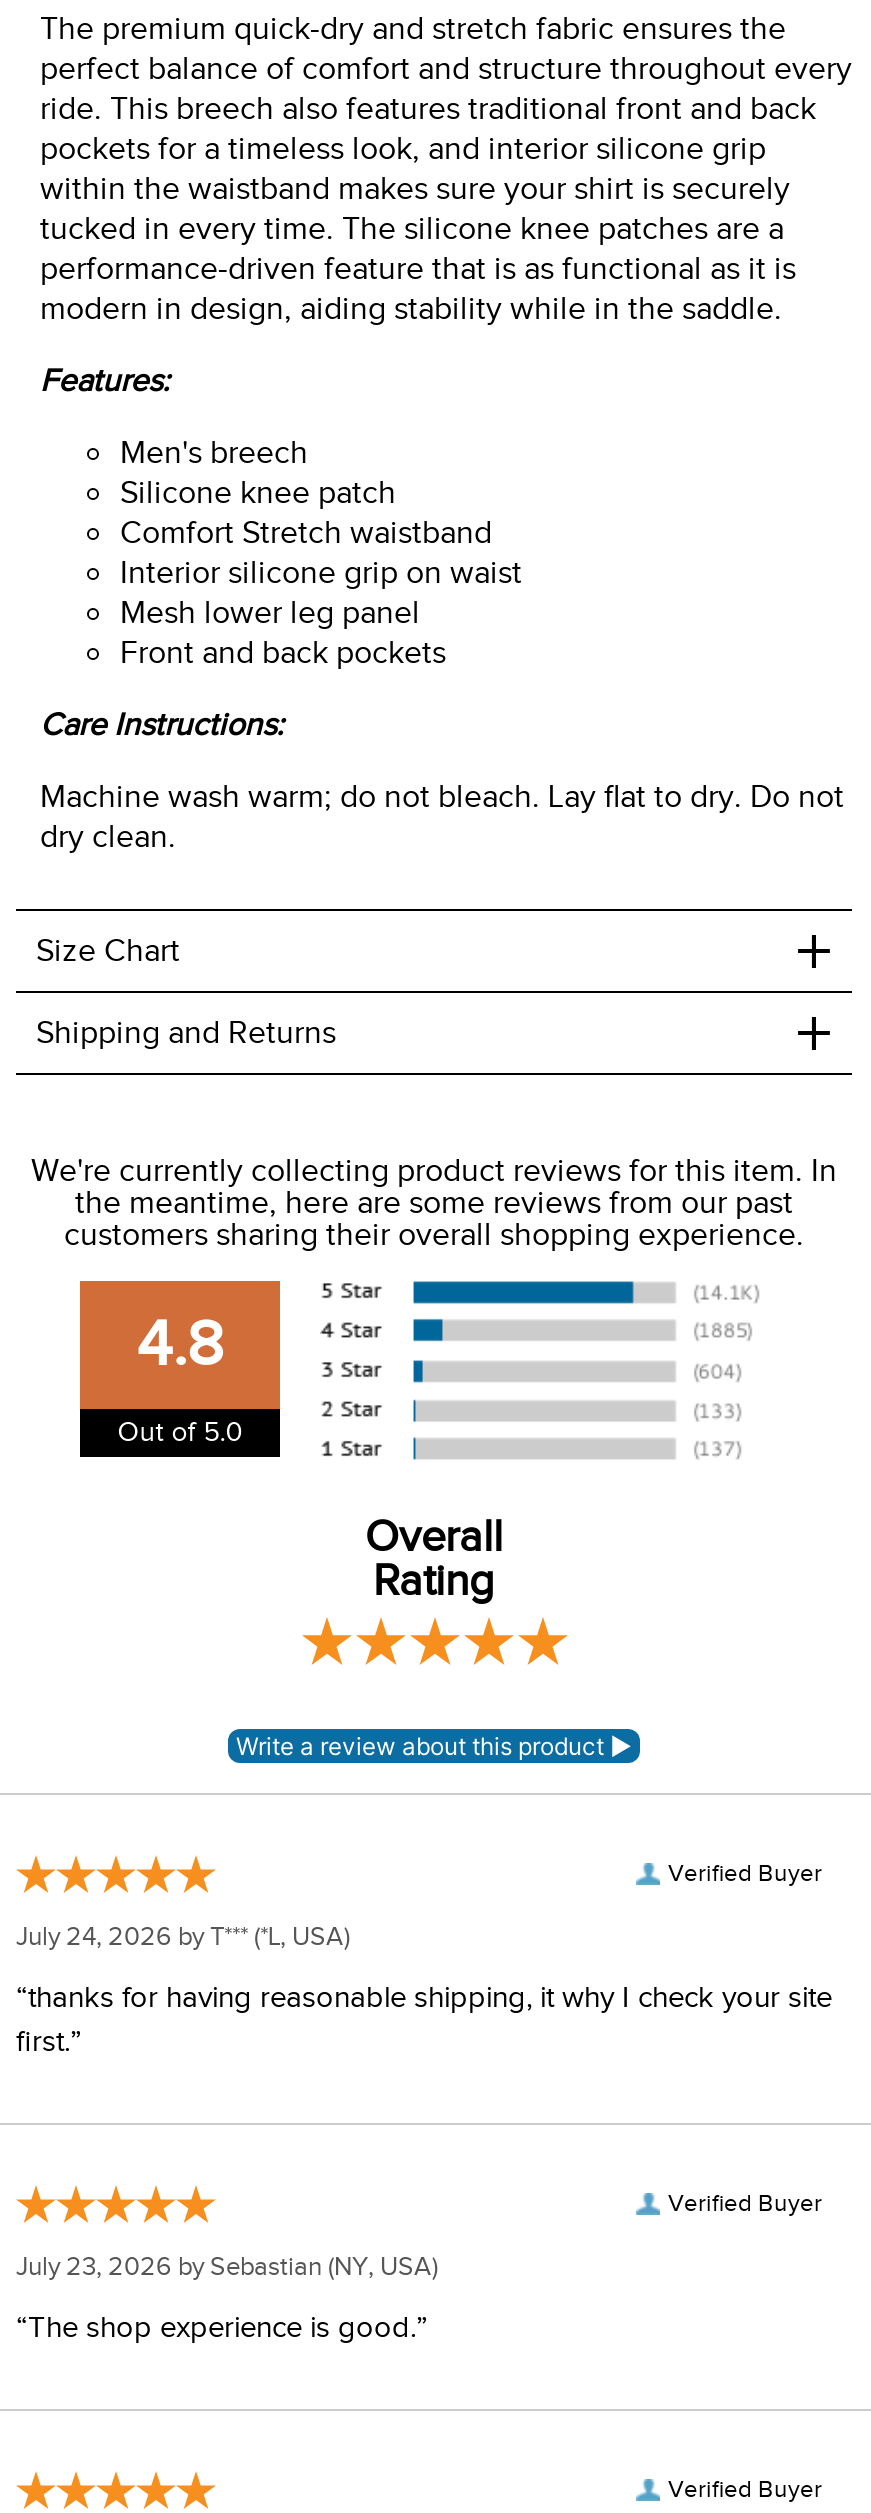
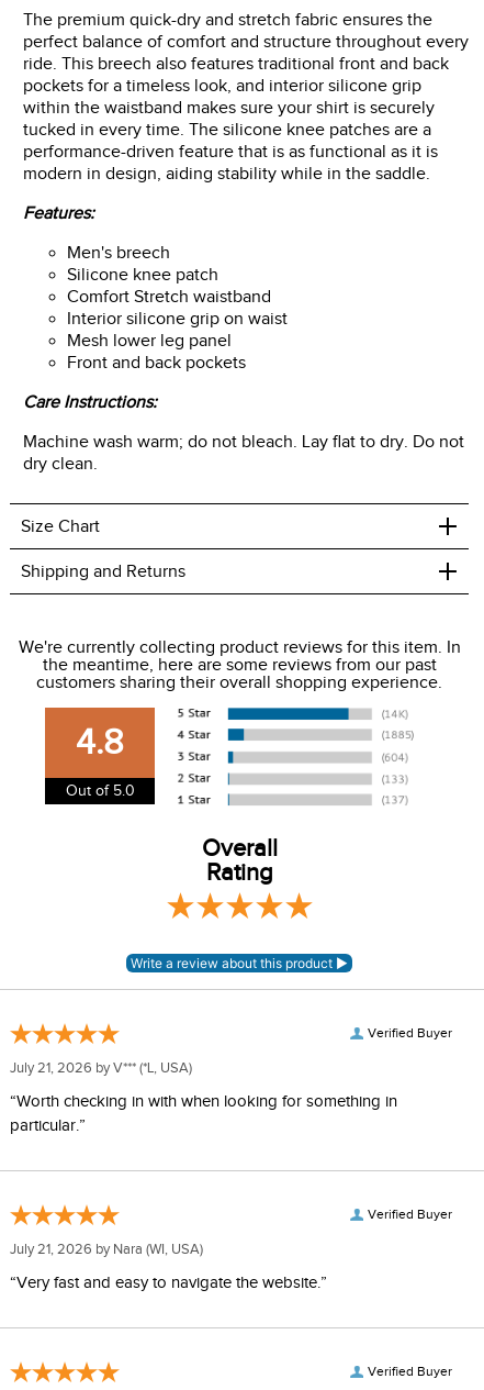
[16,1922,350,1952] July 24, 2026 by T*** (*L, USA) -> [10,1059,192,1076] July 21, 2026 by V*** (*L, USA)
[16,1982,832,2058] “thanks for having reasonable shipping, it why I check your site | first.” -> [10,1092,397,1134] “Worth checking in with when looking for something in | particular.”
[16,2252,438,2282] July 23, 2026 by Sebastian (NY, USA) -> [10,1241,203,1257] July 21, 2026 by Nara (WI, USA)
[16,2312,428,2344] “The shop experience is good.” -> [10,1274,327,1291] “Very fast and easy to navigate the website.”

